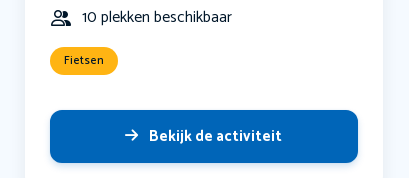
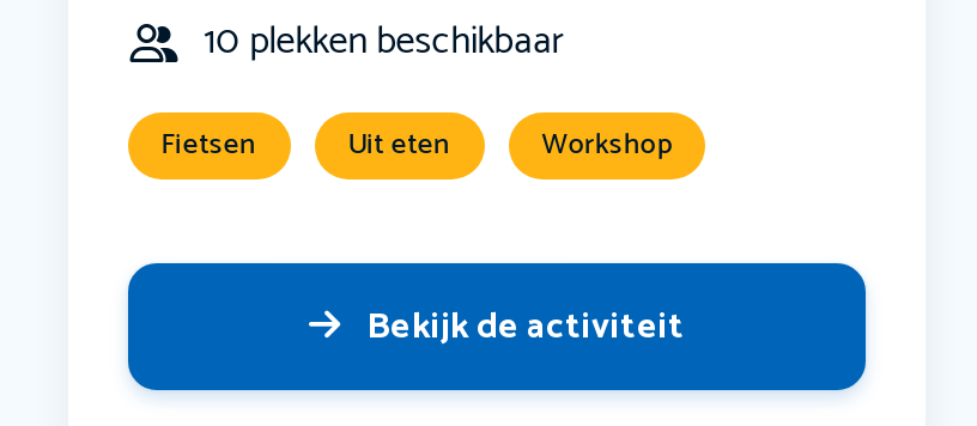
none -> [348,123,671,168] Uit eten | Workshop

